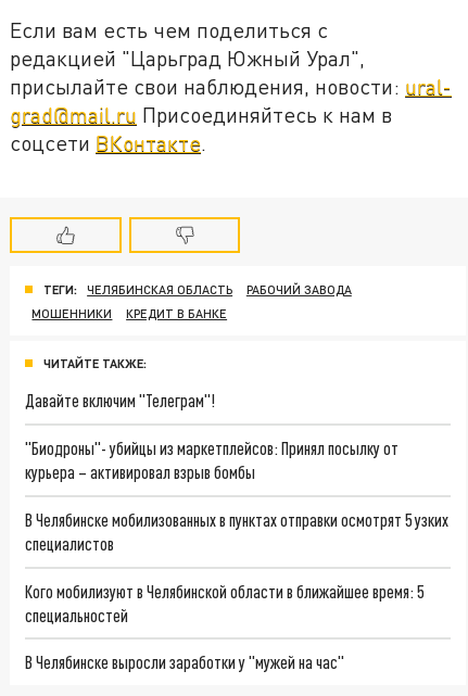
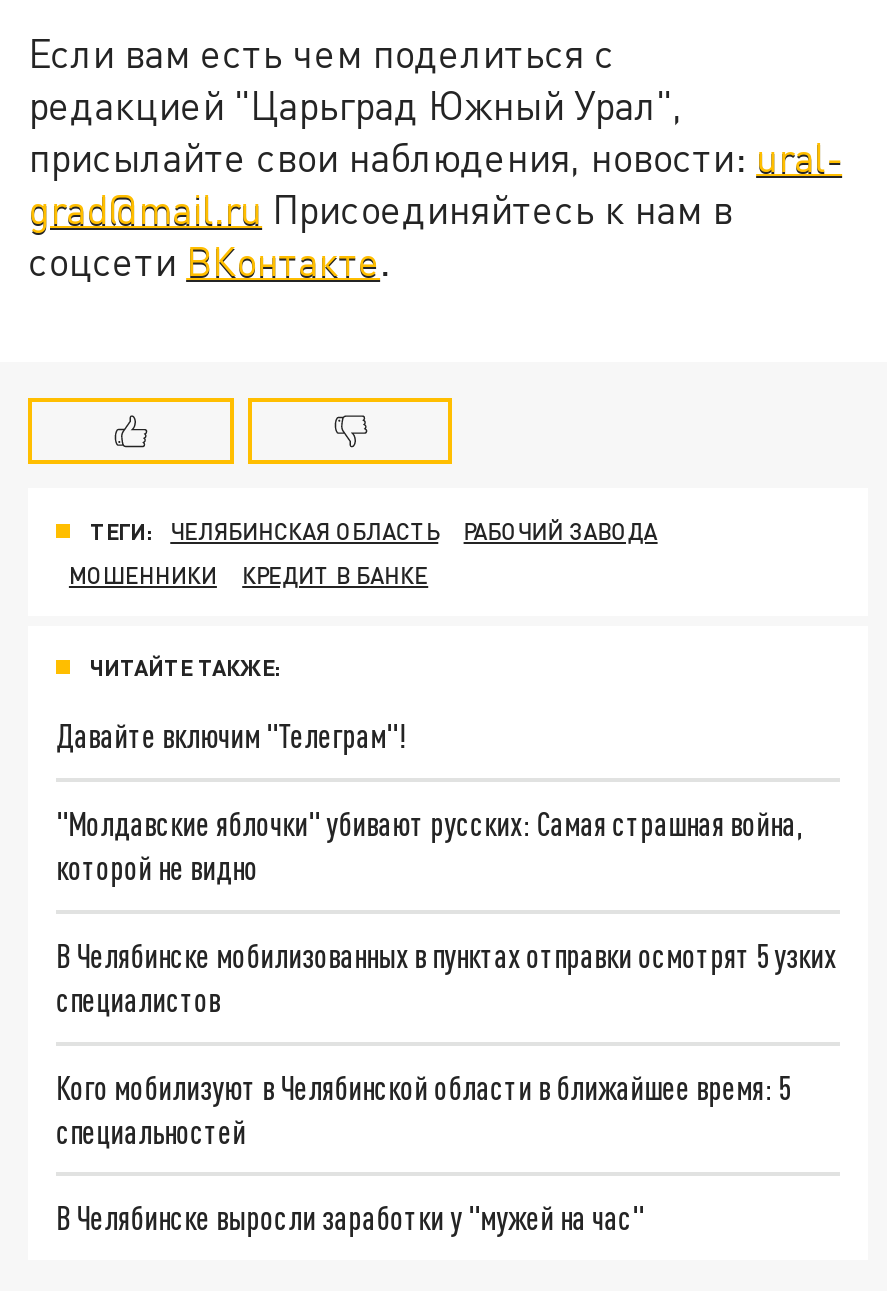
[25,438,399,482] "Биодроны"- убийцы из маркетплейсов: Принял посылку от | курьера – активировал взрыв бомбы -> [56,804,802,886] "Молдавские яблочки" убивают русских: Самая страшная война, | которой не видно

